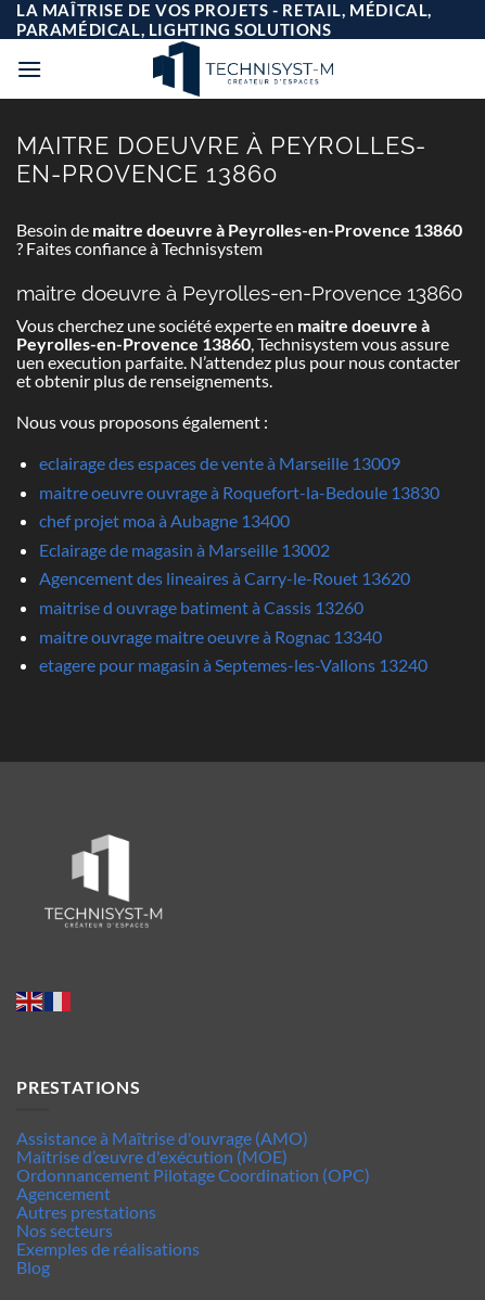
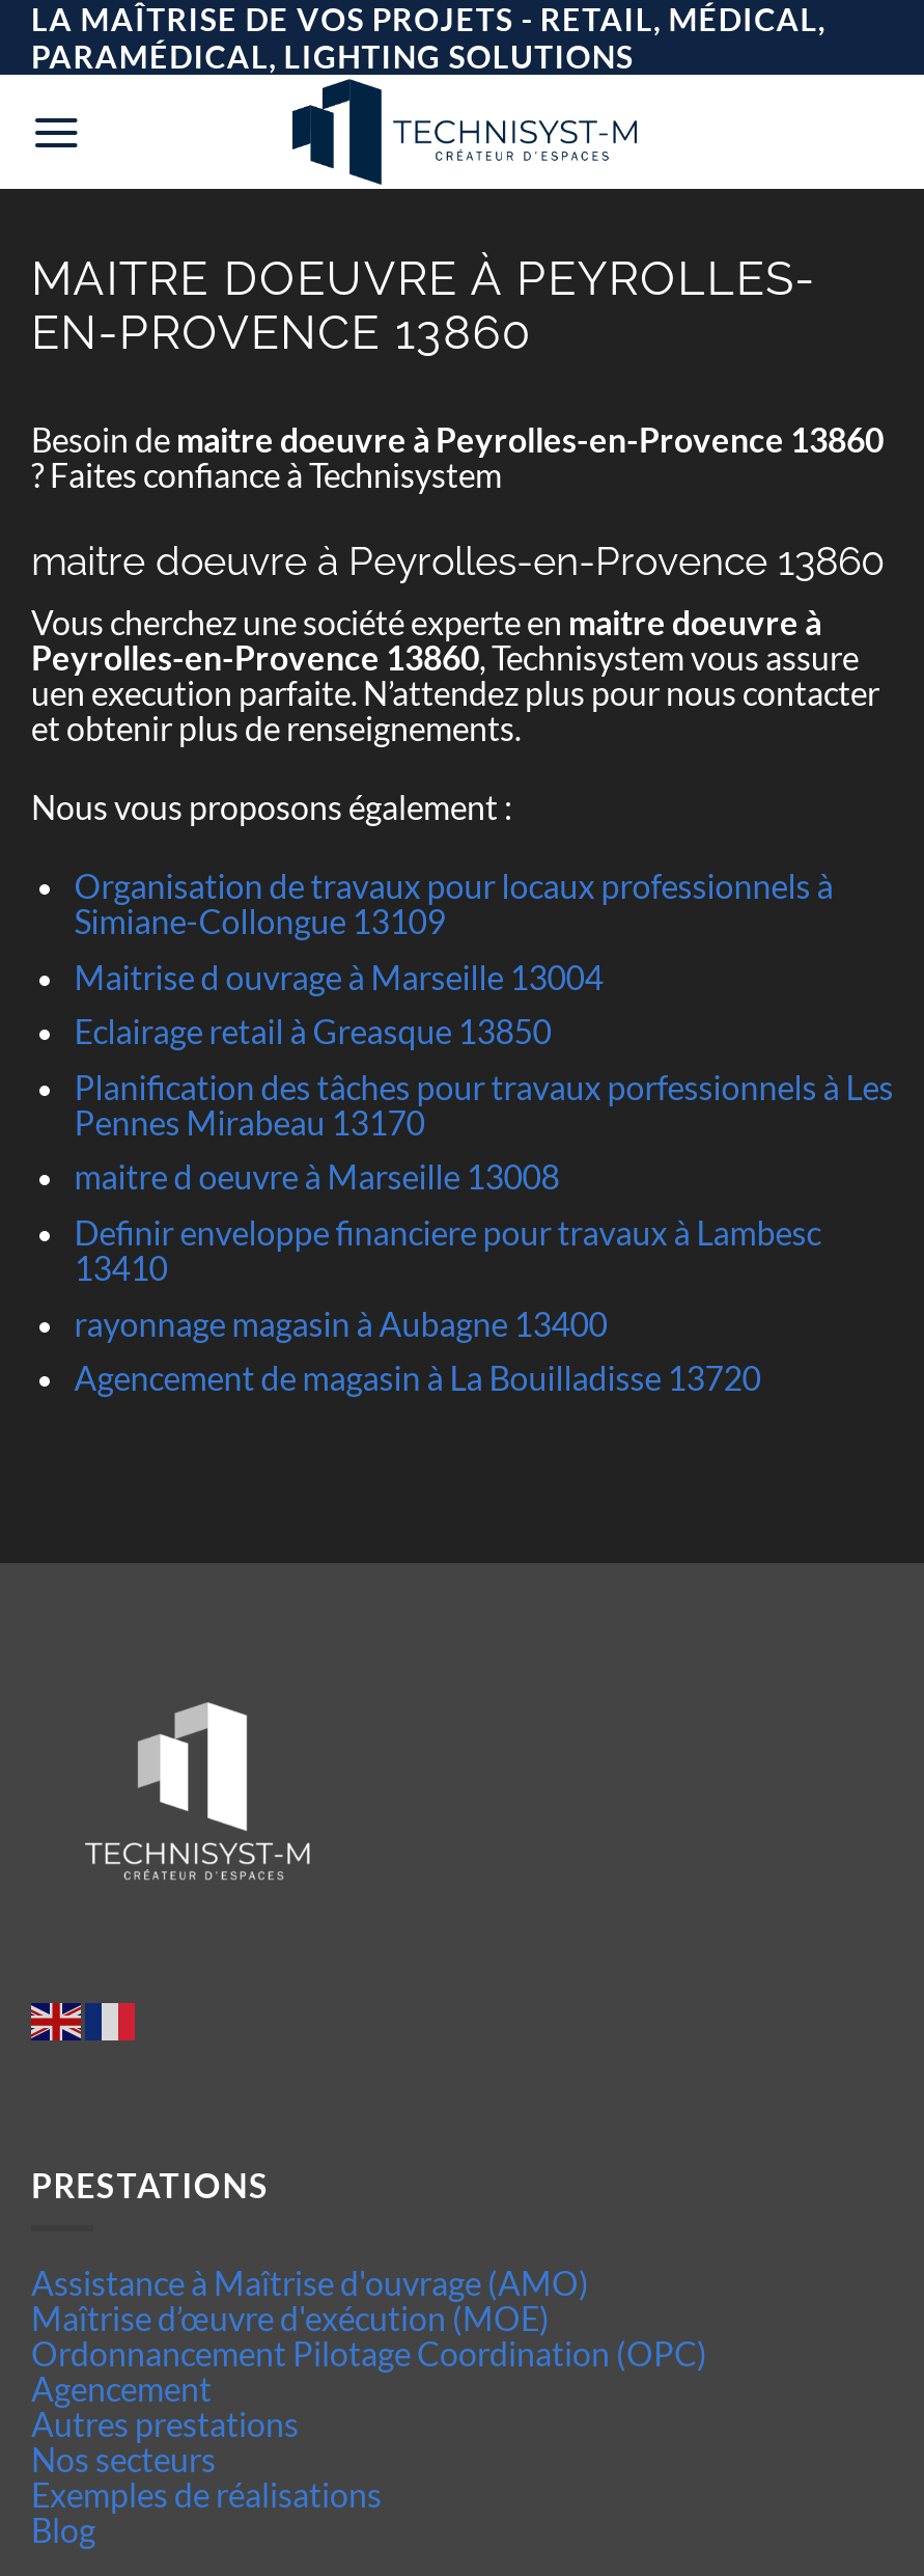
[39,453,439,675] eclairage des espaces de vente à Marseille 13009 | maitre oeuvre ouvrage à Roquefort-la-Bedoule 13830 | chef projet moa à Aubagne 13400 | Eclairage de magasin à Marseille 13002 | Agencement des lineaires à Carry-le-Rouet 13620 | maitrise d ouvrage batiment à Cassis 13260 | maitre ouvrage maitre oeuvre à Rognac 13340 | etagere pour magasin à Septemes-les-Vallons 13240 -> [74,866,894,1397] Organisation de travaux pour locaux professionnels à | Simiane-Collongue 13109 | Maitrise d ouvrage à Marseille 13004 | Eclairage retail à Greasque 13850 | Planification des tâches pour travaux porfessionnels à Les | Pennes Mirabeau 13170 | maitre d oeuvre à Marseille 13008 | Definir enveloppe financiere pour travaux à Lambesc | 13410 | rayonnage magasin à Aubagne 13400 | Agencement de magasin à La Bouilladisse 13720

